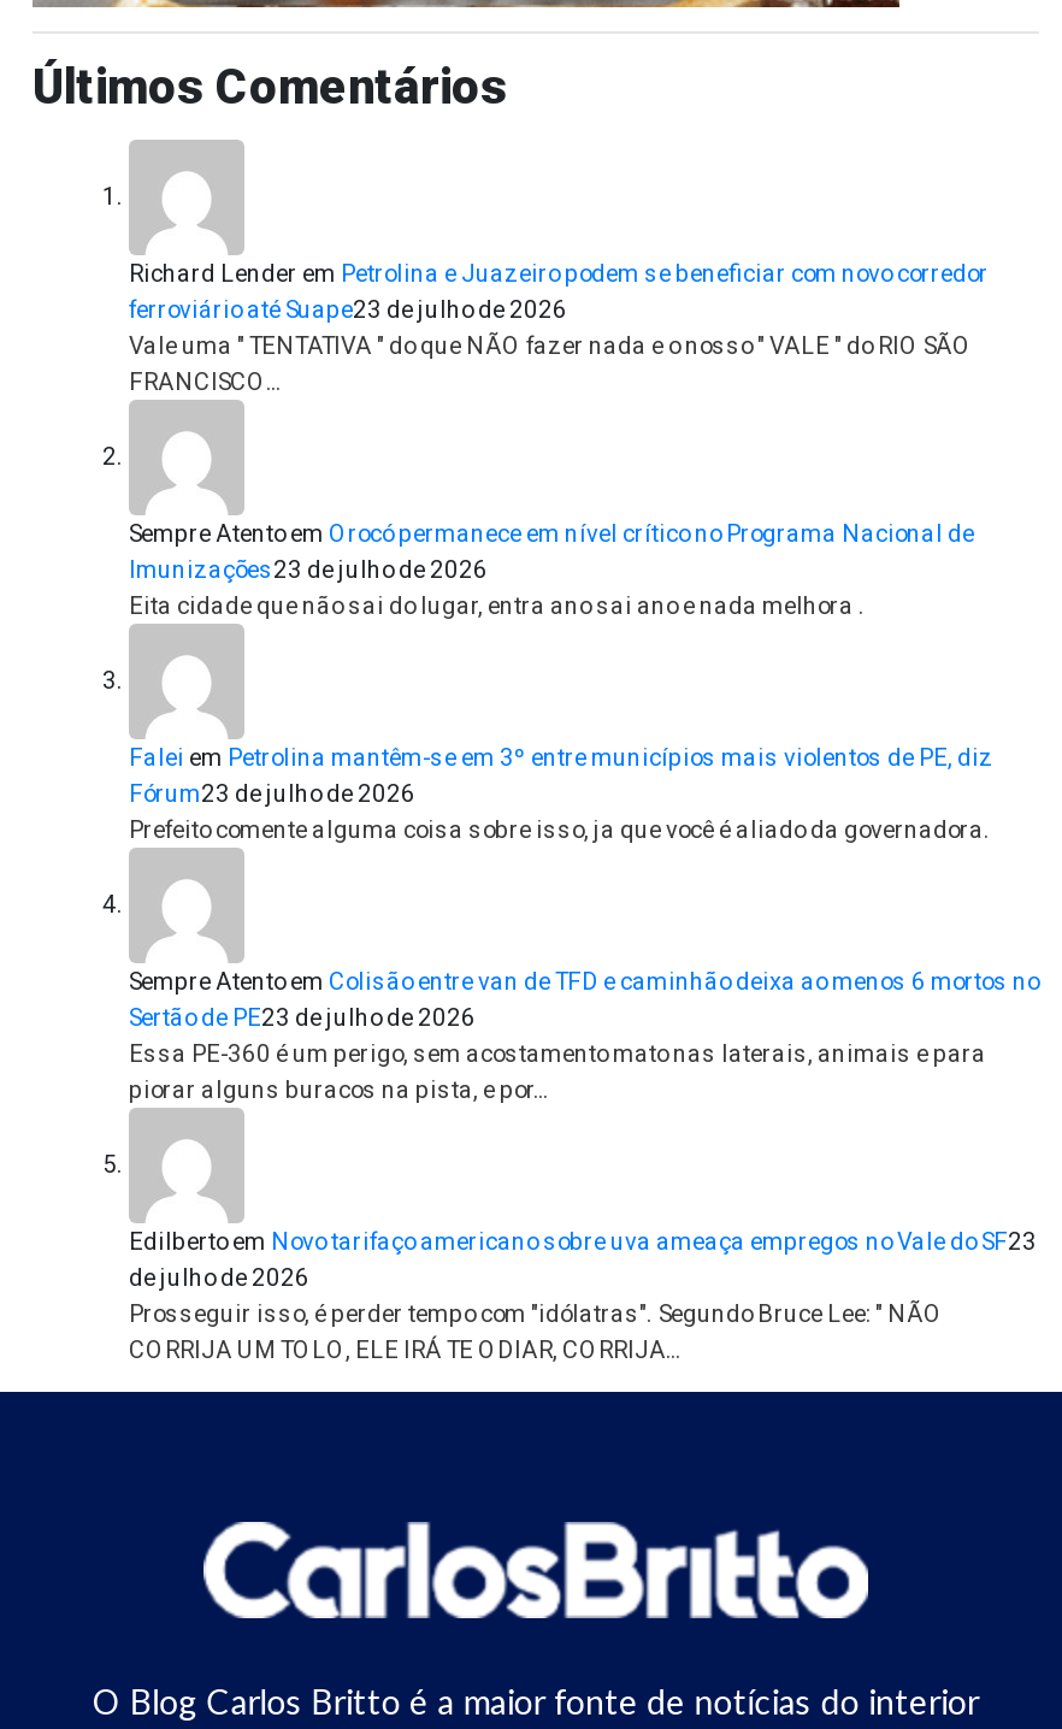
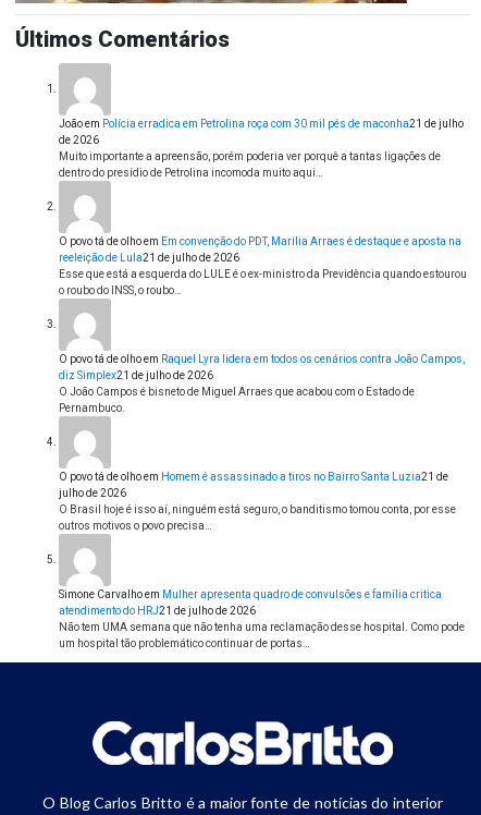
[129,261,989,396] Richard Lender em Petrolina e Juazeiro podem se beneficiar com novo corredor | ferroviário até Suape23 de julho de 2026 | Vale uma " TENTATIVA " do que NÃO fazer nada e o nosso " VALE " do RIO SÃO | FRANCISCO… -> [59,118,464,179] João em Polícia erradica em Petrolina roça com 30 mil pés de maconha21 de julho | de 2026 | Muito importante a apreensão, porém poderia ver porquê a tantas ligações de | dentro do presídio de Petrolina incomoda muito aqui…
[129,521,974,620] Sempre Atento em Orocó permanece em nível crítico no Programa Nacional de | Imunizações 23 de julho de 2026 | Eita cidade que não sai do lugar, entra ano sai ano e nada melhora . -> [59,236,467,297] O povo tá de olho em Em convenção do PDT, Marília Arraes é destaque e aposta na | reeleição de Lula21 de julho de 2026 | Esse que está a esquerda do LULE é o ex-ministro da Previdência quando estourou | o roubo do INSS, o roubo…
[129,745,993,844] Falei em Petrolina mantêm-se em 3º entre municípios mais violentos de PE, diz | Fórum23 de julho de 2026 | Prefeito comente alguma coisa sobre isso, ja que você é aliado da governadora. -> [59,354,465,415] O povo tá de olho em Raquel Lyra lidera em todos os cenários contra João Campos, | diz Simplex21 de julho de 2026 | O João Campos é bisneto de Miguel Arraes que acabou com o Estado de | Pernambuco.
[129,969,1039,1104] Sempre Atento em Colisão entre van de TFD e caminhão deixa ao menos 6 mortos no | Sertão de PE23 de julho de 2026 | Essa PE-360 é um perigo, sem acostamento mato nas laterais, animais e para | piorar alguns buracos na pista, e por… -> [59,471,456,532] O povo tá de olho em Homem é assassinado a tiros no Bairro Santa Luzia21 de | julho de 2026 | O Brasil hoje é isso aí, ninguém está seguro, o banditismo tomou conta, por esse | outros motivos o povo precisa…
[129,1229,1037,1364] Edilberto em Novo tarifaço americano sobre uva ameaça empregos no Vale do SF23 | de julho de 2026 | Prosseguir isso, é perder tempo com "idólatras". Segundo Bruce Lee: " NÃO | CORRIJA UM TOLO, ELE IRÁ TE ODIAR, CORRIJA… -> [59,589,465,650] Simone Carvalho em Mulher apresenta quadro de convulsões e família critica | atendimento do HRJ21 de julho de 2026 | Não tem UMA semana que não tenha uma reclamação desse hospital. Como pode | um hospital tão problemático continuar de portas…

